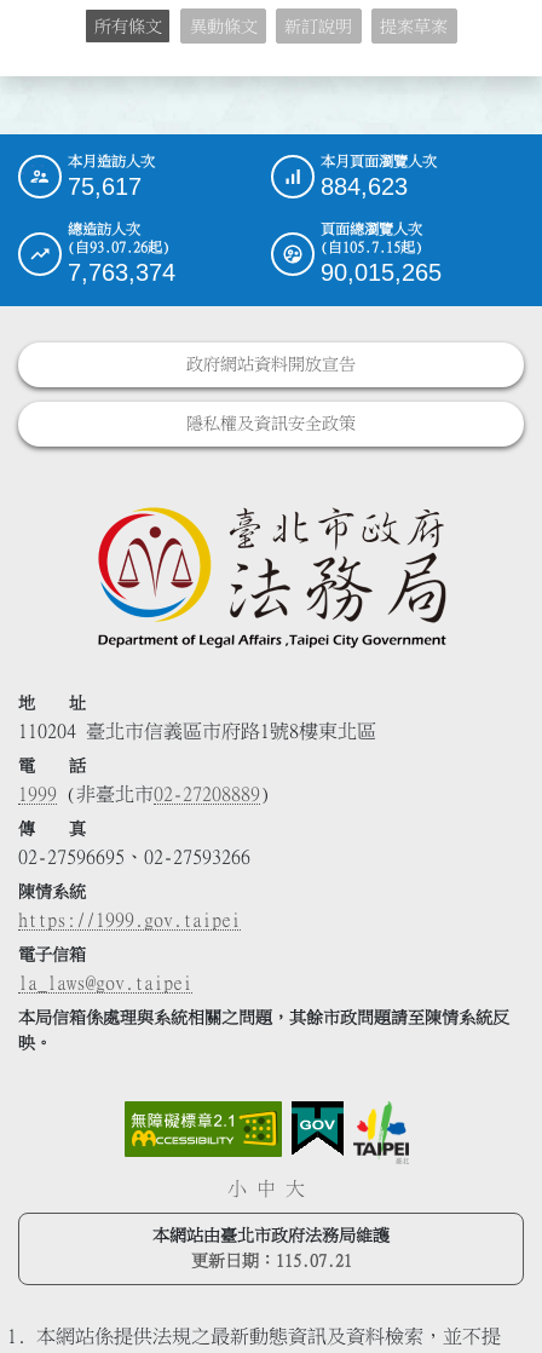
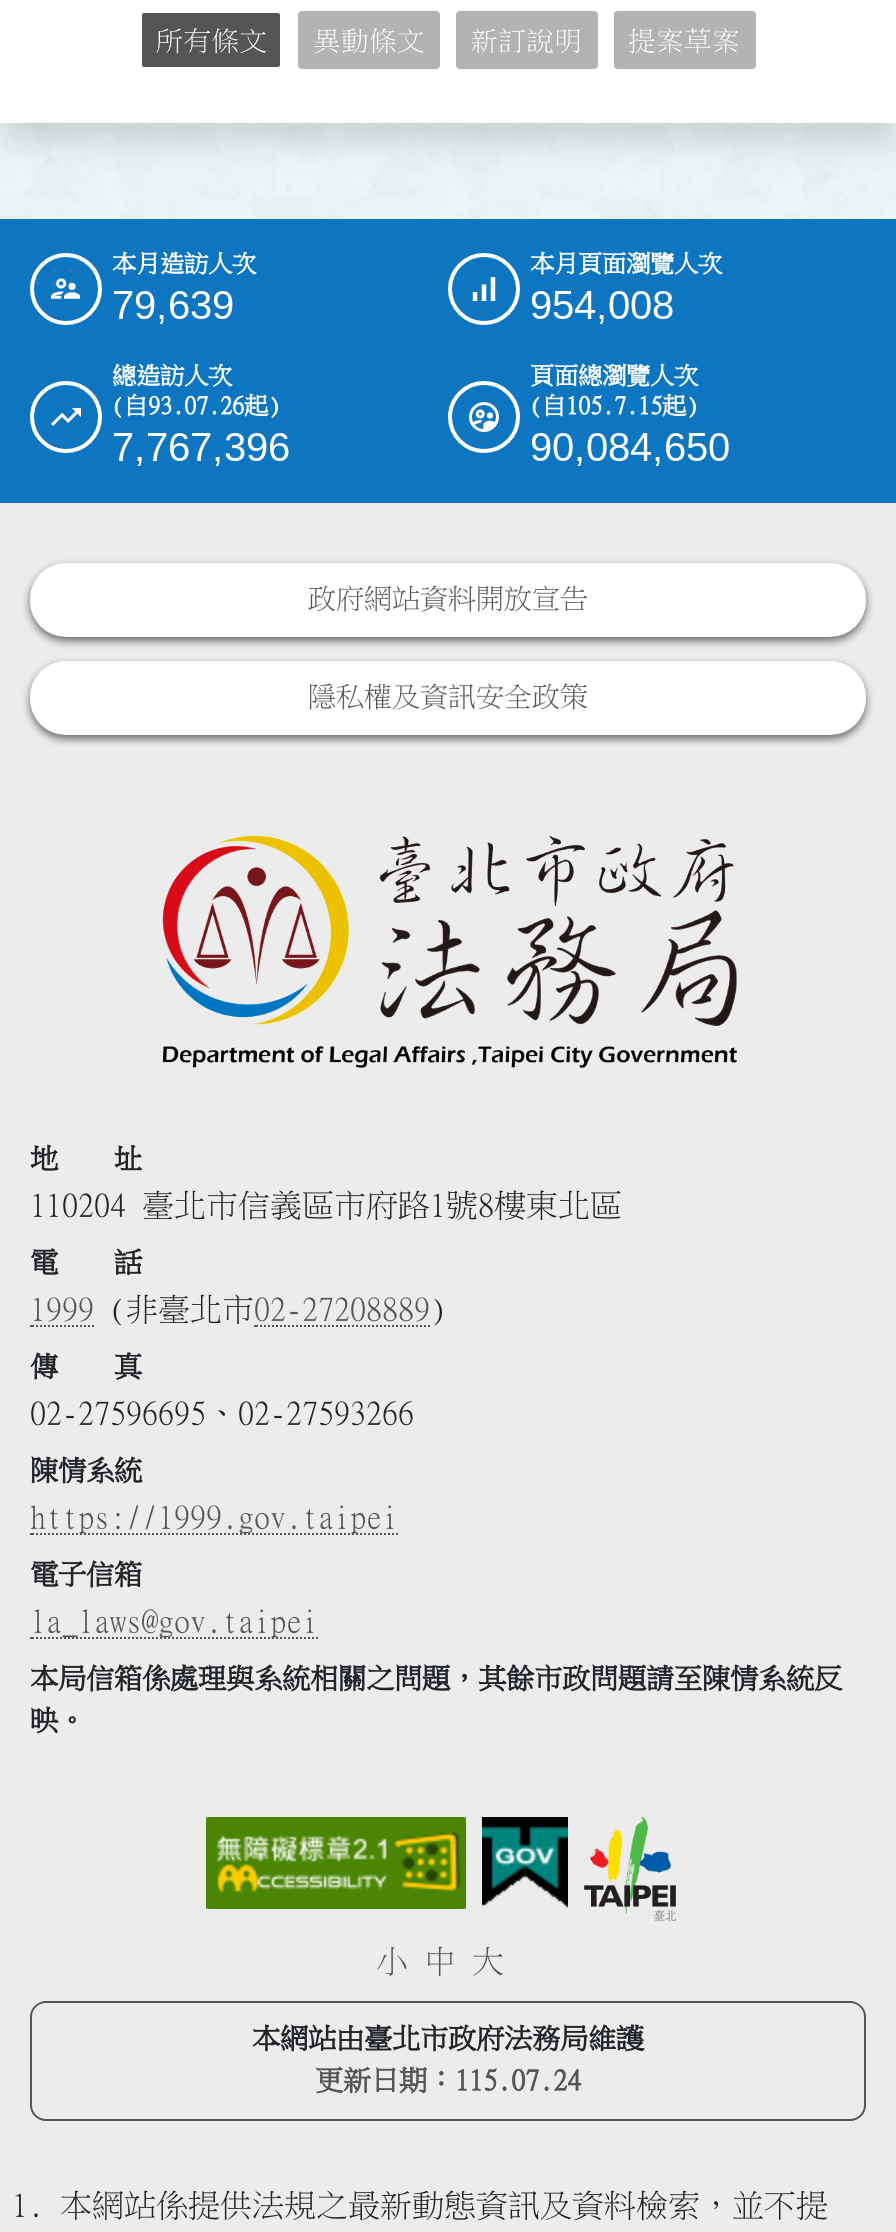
[68,173,142,199] 75,617 -> [112,283,234,327] 79,639
[321,173,408,199] 884,623 -> [530,283,674,327] 954,008
[68,259,175,285] 7,763,374 -> [112,425,290,469] 7,767,396
[321,259,442,285] 90,015,265 -> [530,425,730,469] 90,084,650
[191,1253,351,1269] 更新日期：115.07.21 -> [315,2067,581,2095] 更新日期：115.07.24

